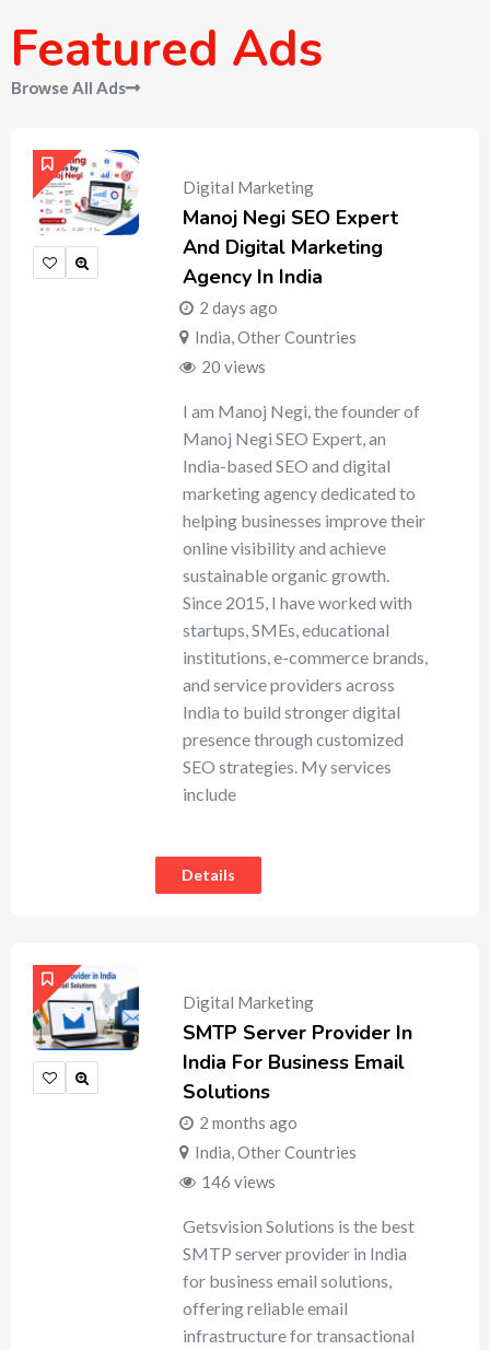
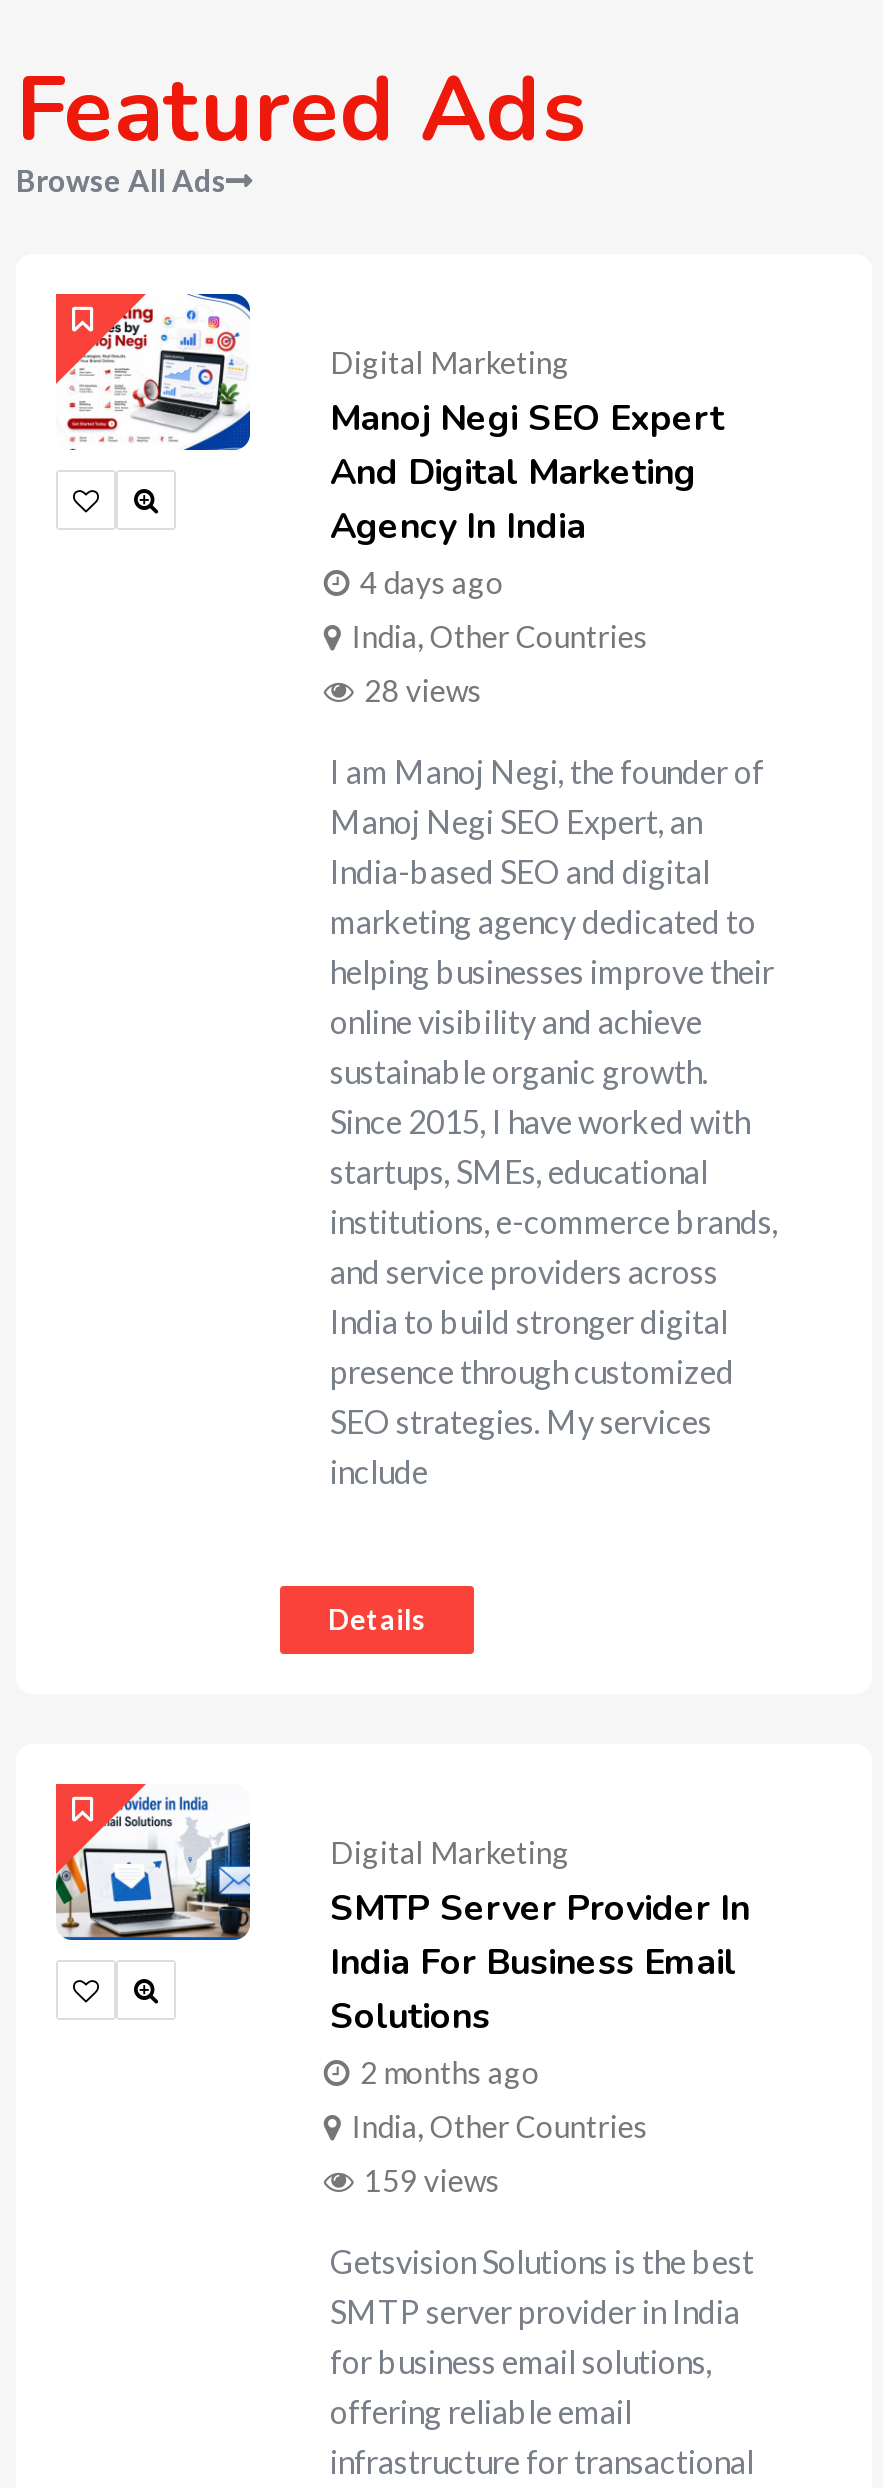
[199,298,278,317] 2 days ago -> [360,564,504,600] 4 days ago
[201,357,266,376] 20 views -> [364,672,482,708] 28 views
[201,1172,275,1191] 146 views -> [364,2162,500,2198] 159 views

